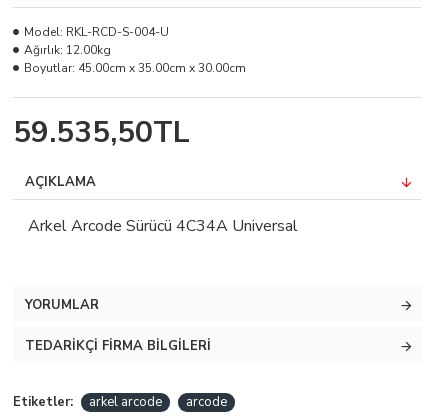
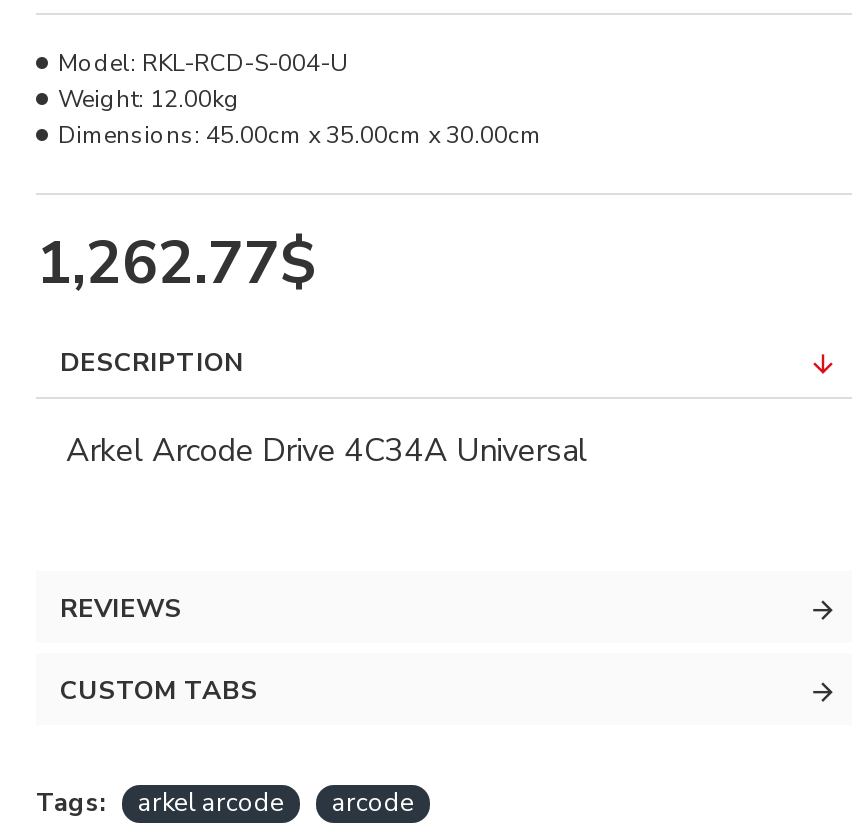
[24,42,246,76] Ağırlık: 12.00kg | Boyutlar: 45.00cm x 35.00cm x 30.00cm -> [58,83,542,151] Weight: 12.00kg | Dimensions: 45.00cm x 35.00cm x 30.00cm
[13,112,190,153] 59.535,50TL -> [36,223,316,305] 1,262.77$
[25,173,96,191] AÇIKLAMA -> [60,345,244,381] DESCRIPTION
[28,215,298,237] Arkel Arcode Sürücü 4C34A Universal -> [66,429,588,473] Arkel Arcode Drive 4C34A Universal
[25,296,99,314] YORUMLAR -> [60,592,182,628] REVIEWS
[25,337,211,355] TEDARIKÇI FIRMA BILGILERI -> [60,674,258,710] CUSTOM TABS
[13,393,73,411] Etiketler: -> [36,786,106,822] Tags:

